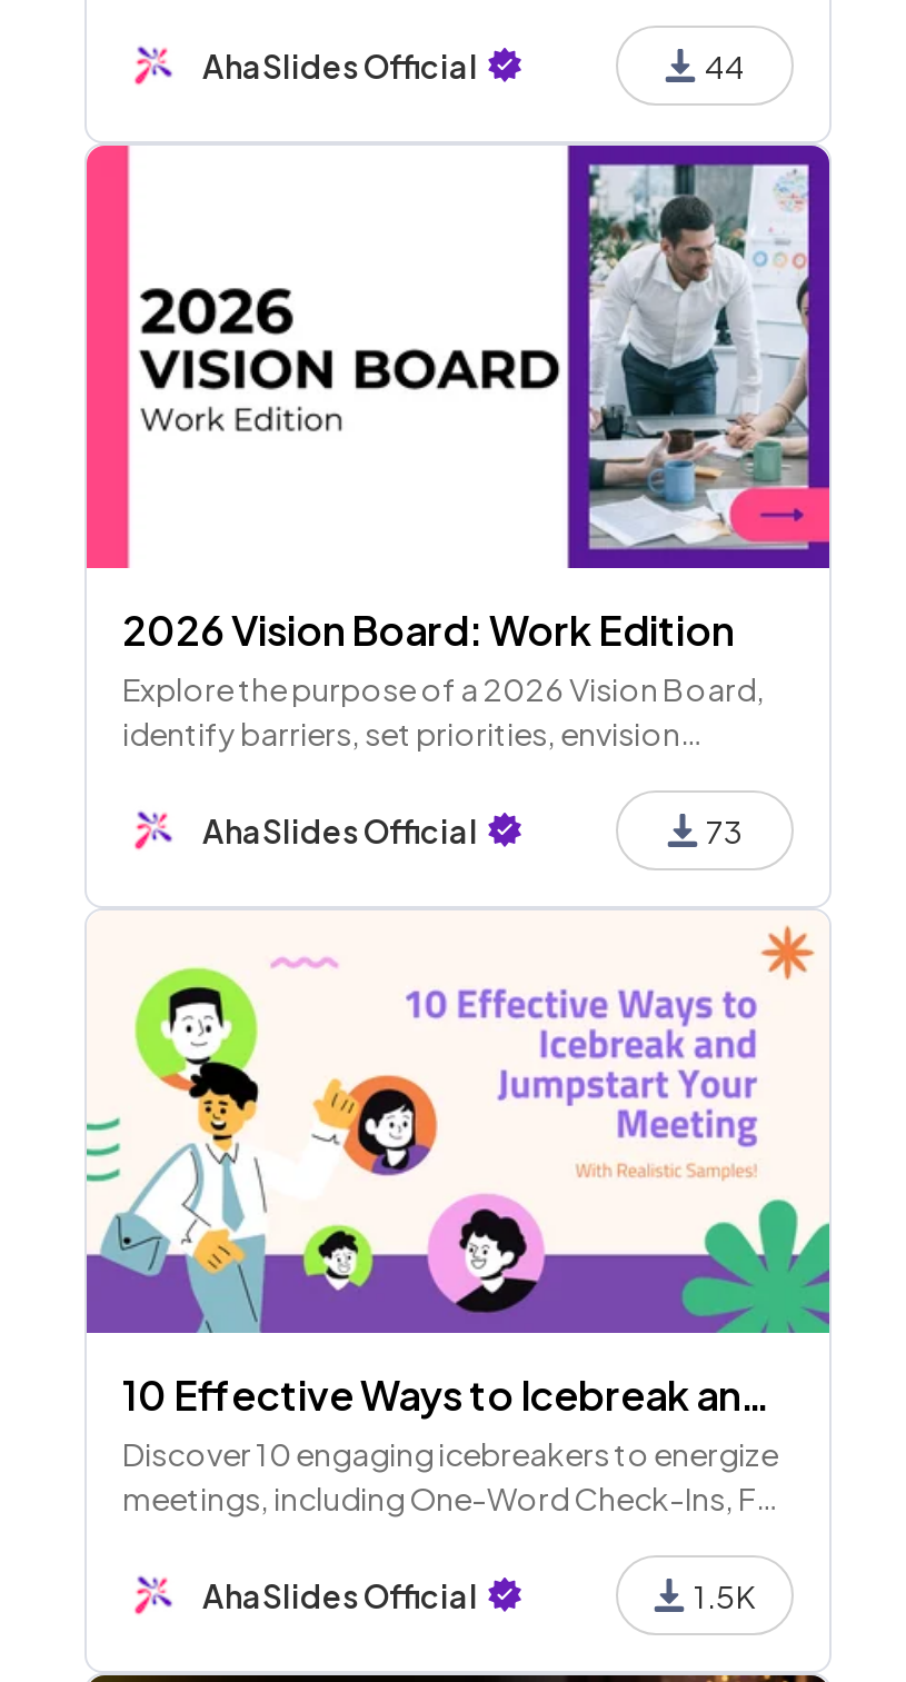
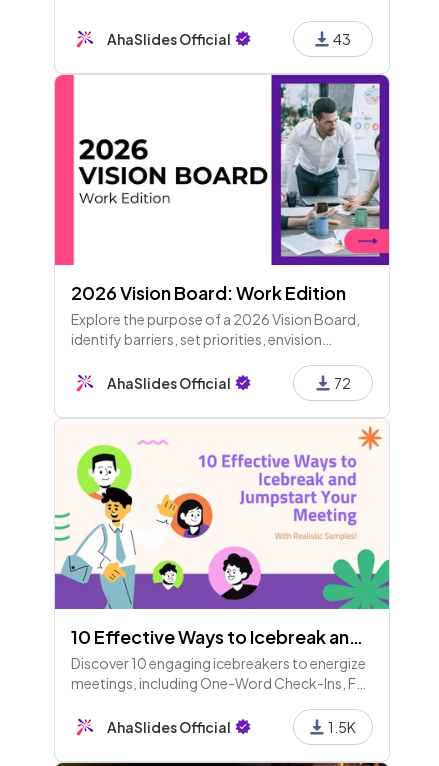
[705,44,745,84] 44 -> [333,29,351,47] 43
[706,809,744,849] 73 -> [333,373,350,391] 72

